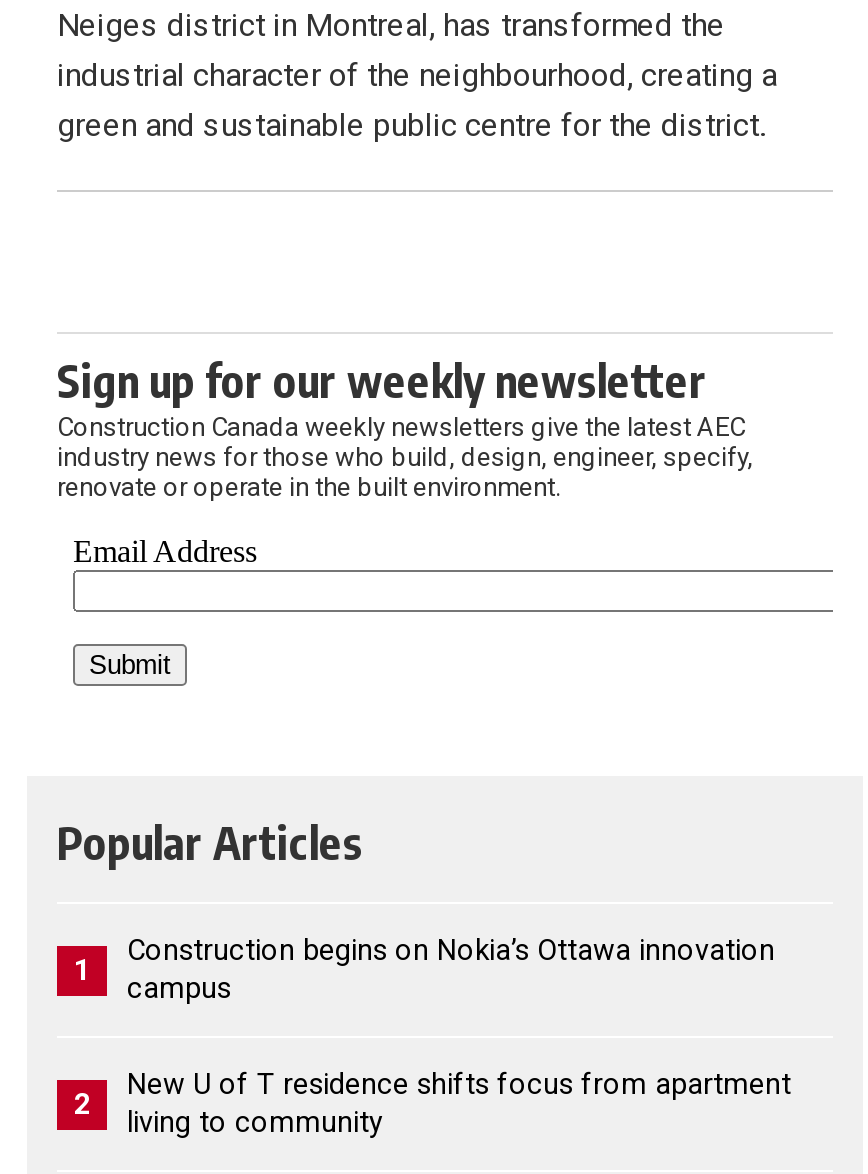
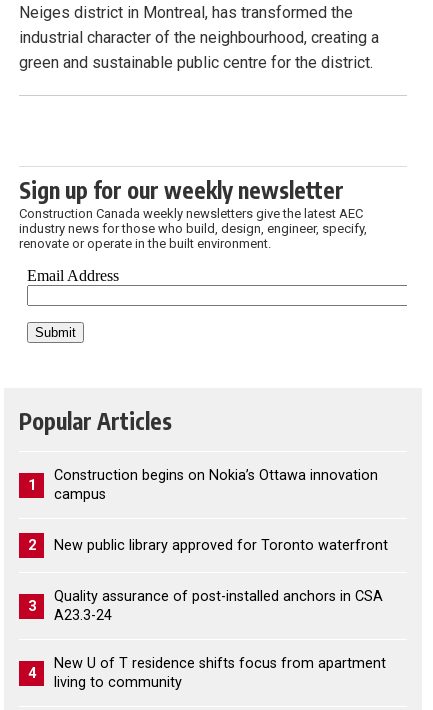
none -> [27,598,35,615] 3
none -> [27,588,383,682] Quality assurance of post-installed anchors in CSA | A23.3-24 | 4
none -> [54,537,388,554] New public library approved for Toronto waterfront

